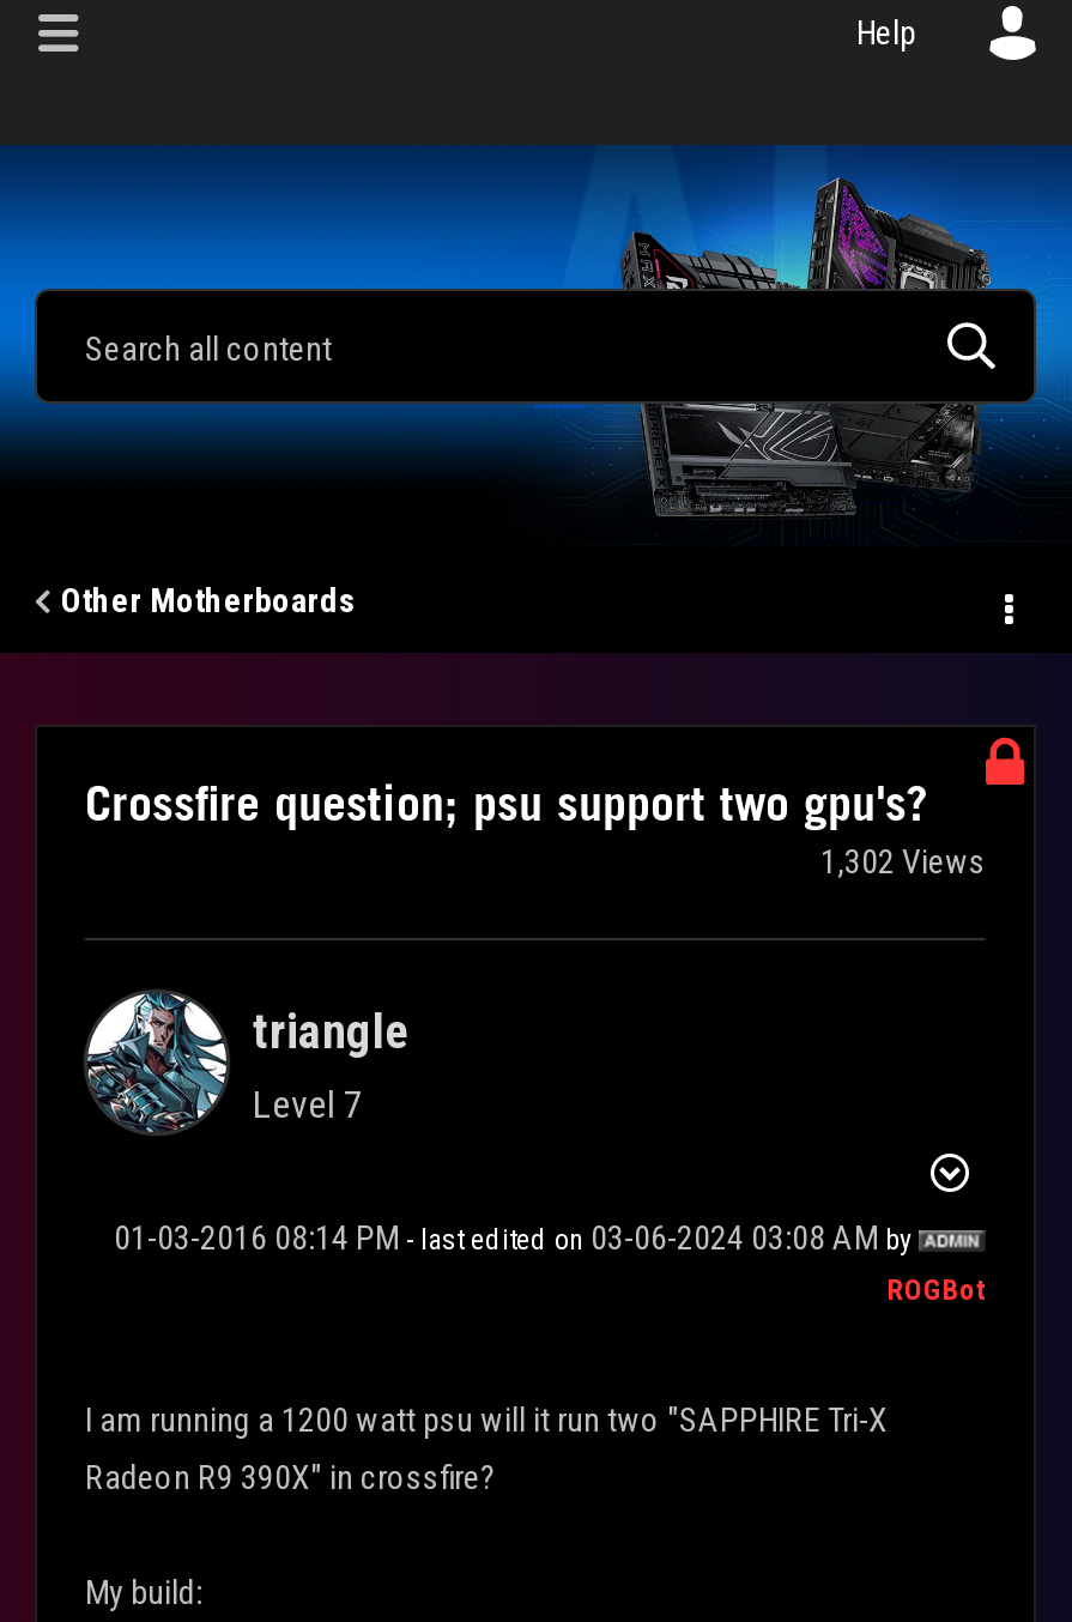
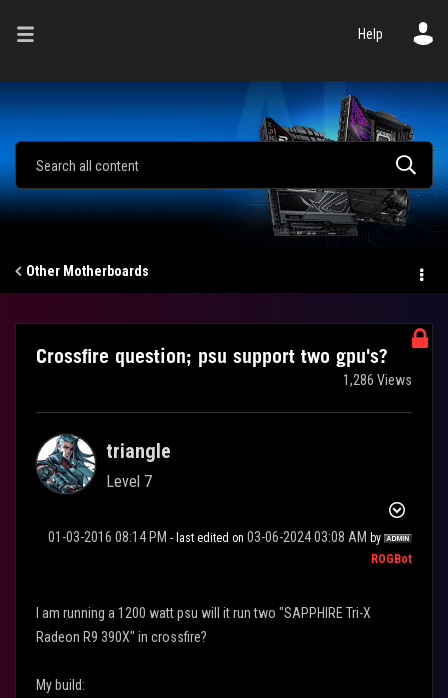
[820,842,986,880] 1,302 Views -> [343,372,412,388] 1,286 Views

